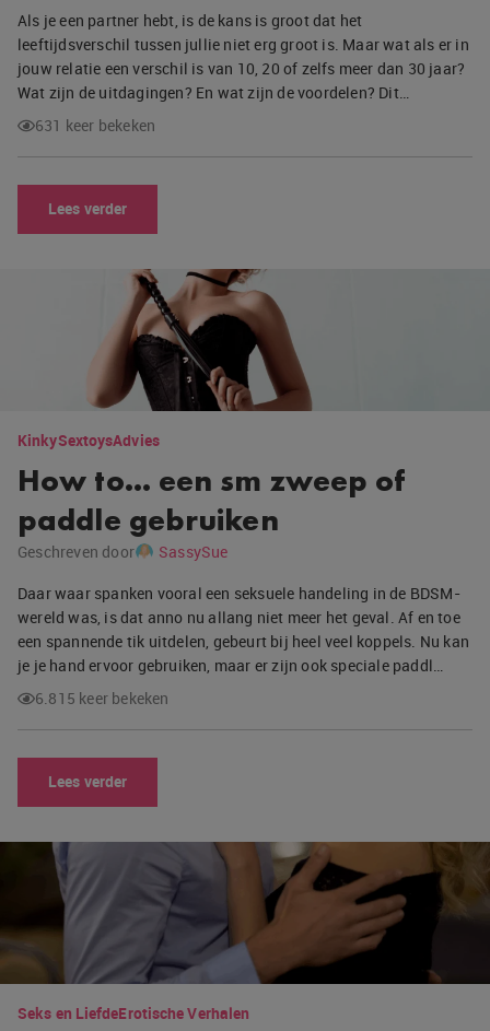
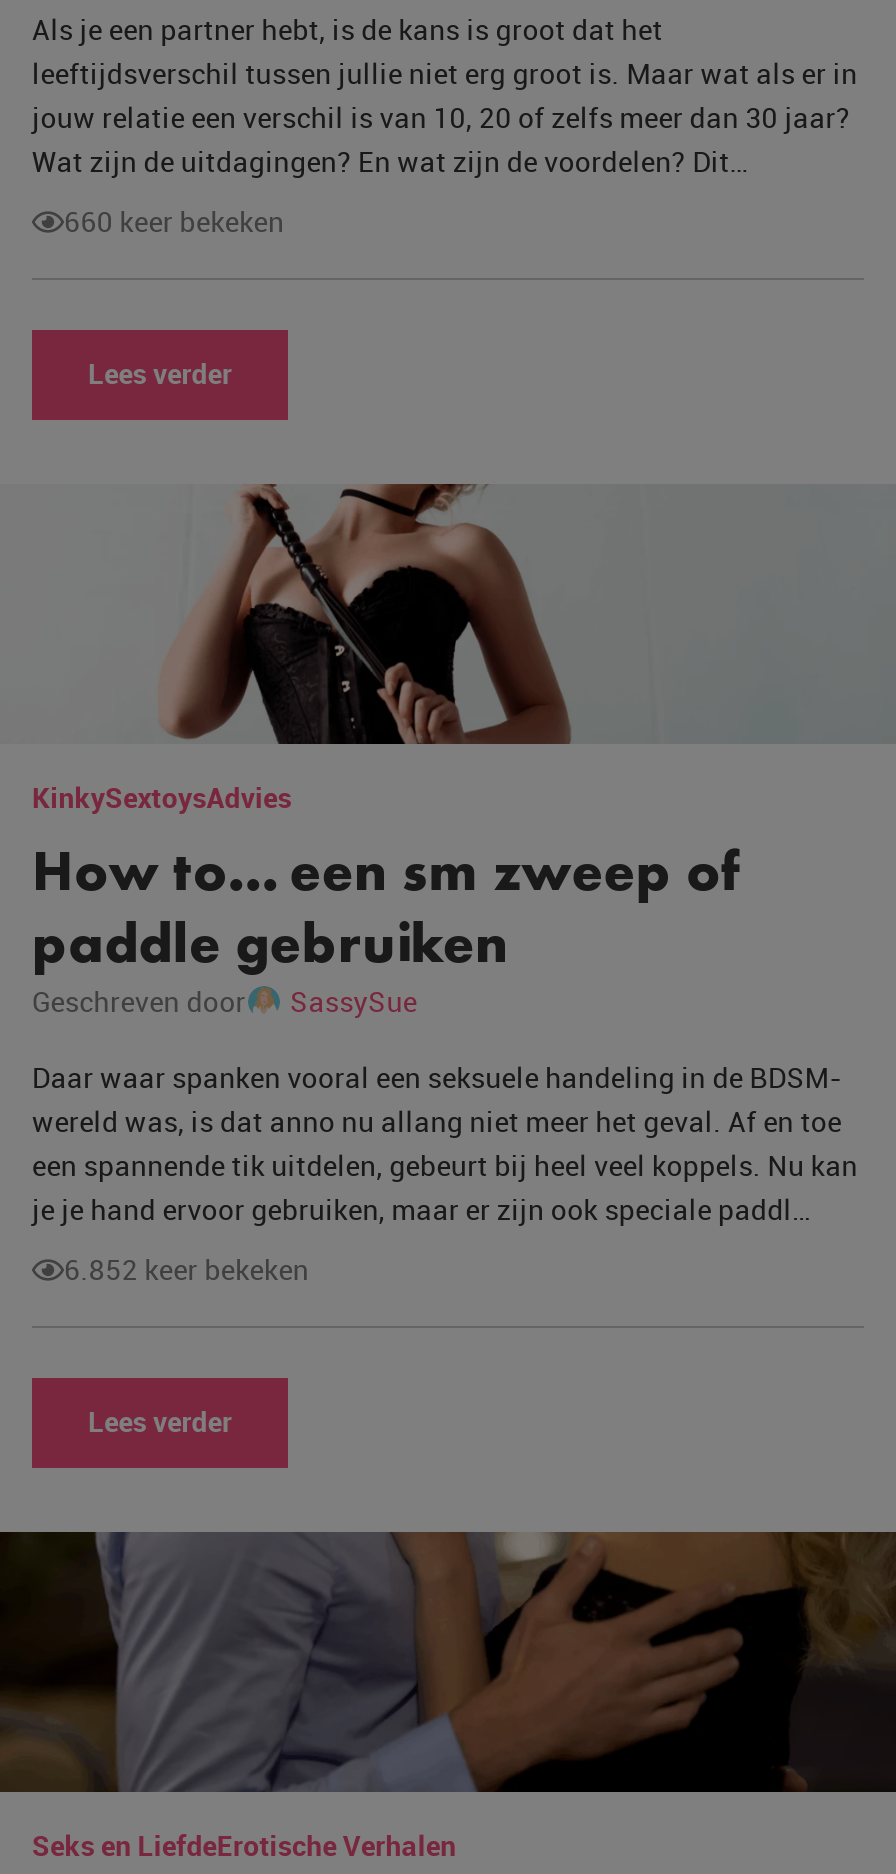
[35,115,156,136] 631 keer bekeken -> [64,202,284,240] 660 keer bekeken
[35,688,169,708] 6.815 keer bekeken -> [64,1250,309,1288] 6.852 keer bekeken

